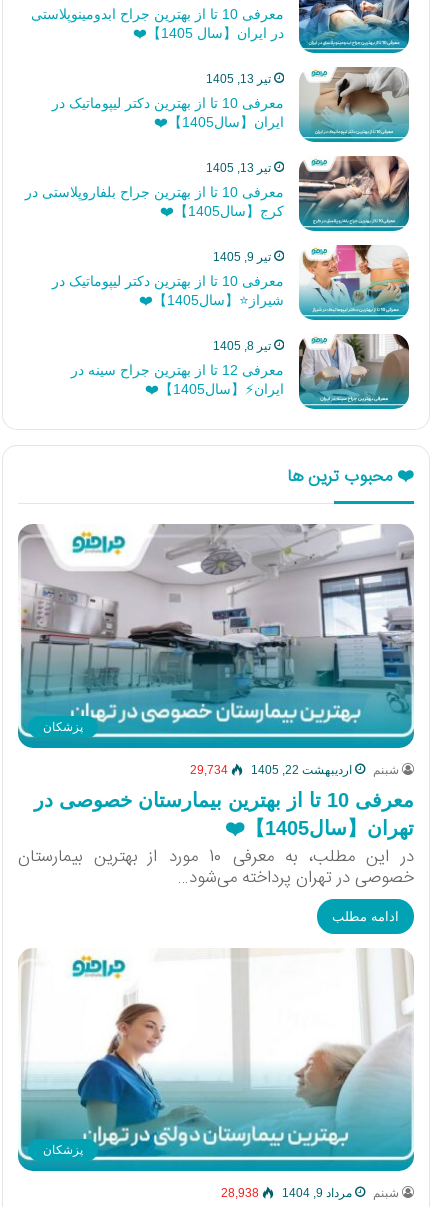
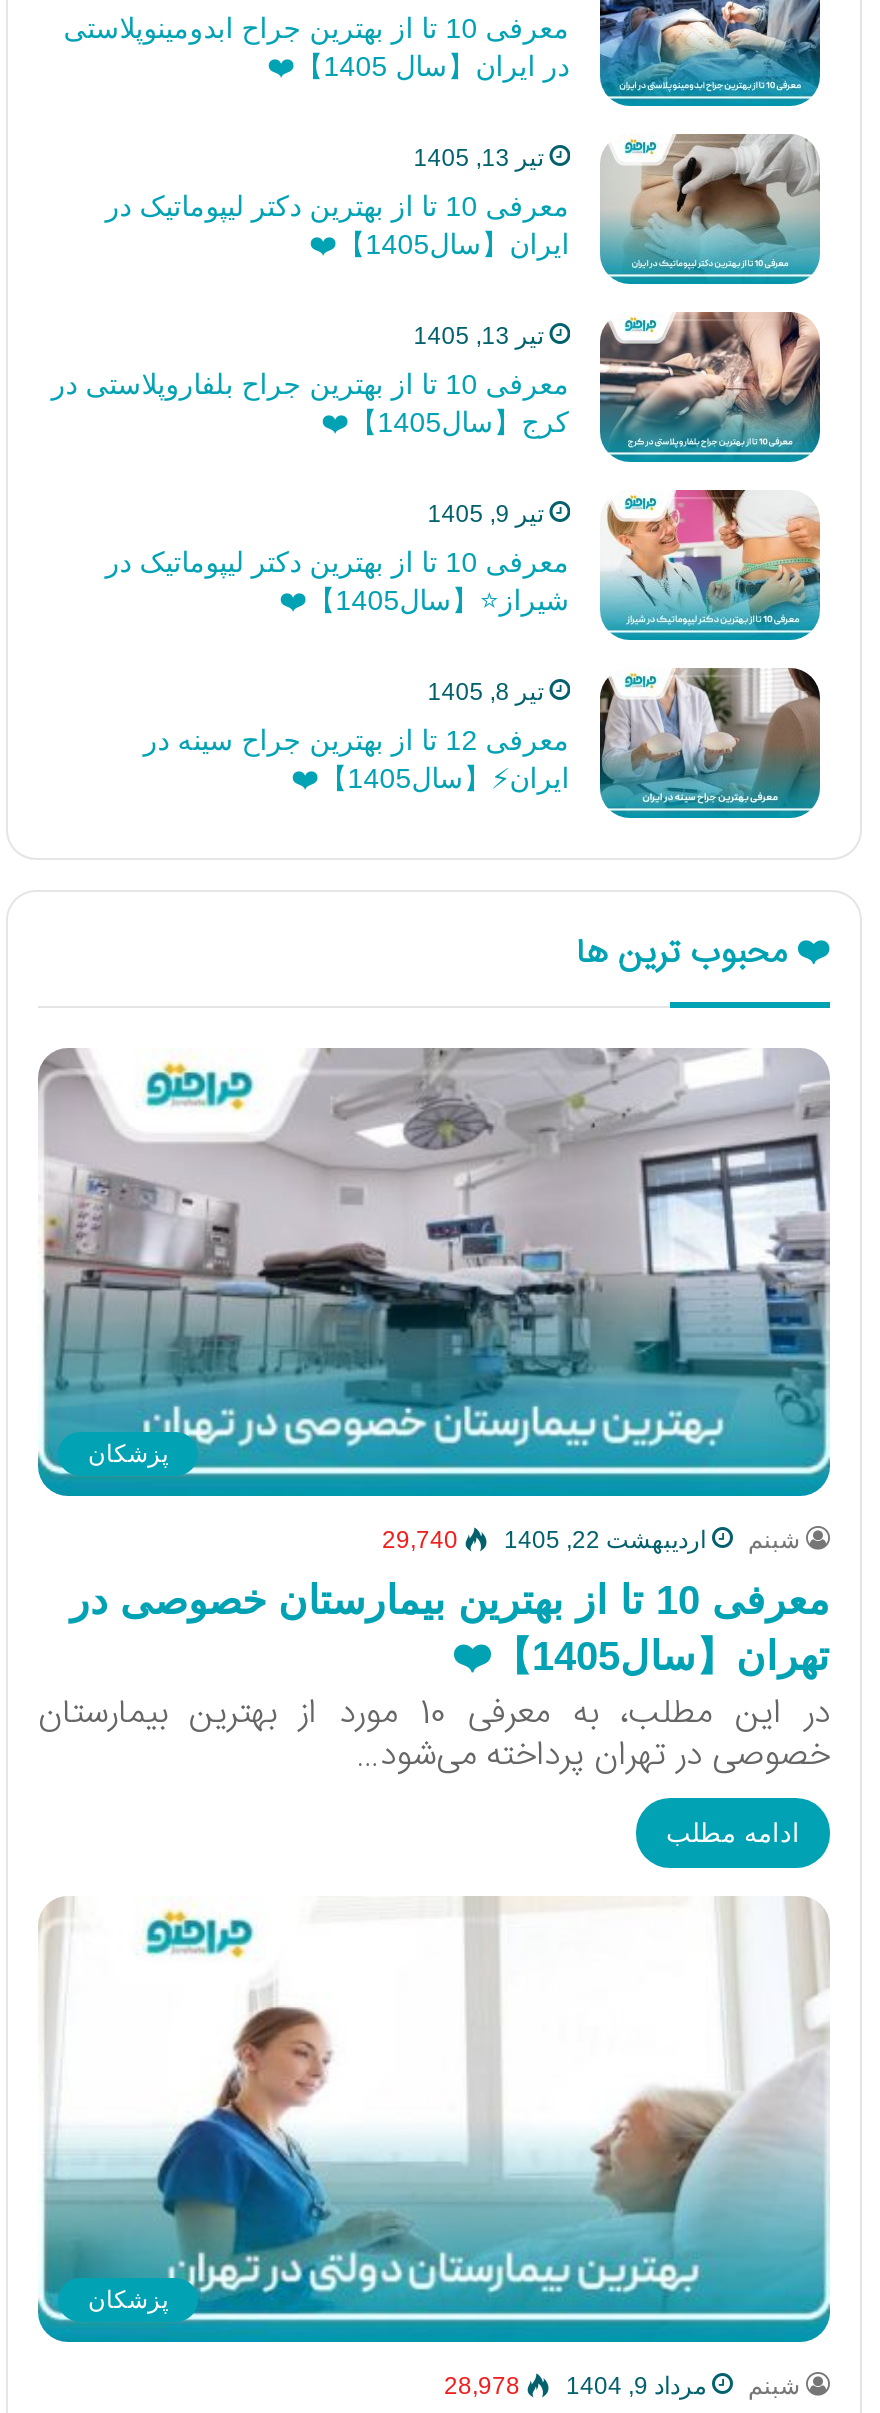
[190,763,228,777] 29,734 -> [382,1525,458,1553] 29,740
[221,1186,259,1200] 28,938 -> [444,2372,520,2400] 28,978

